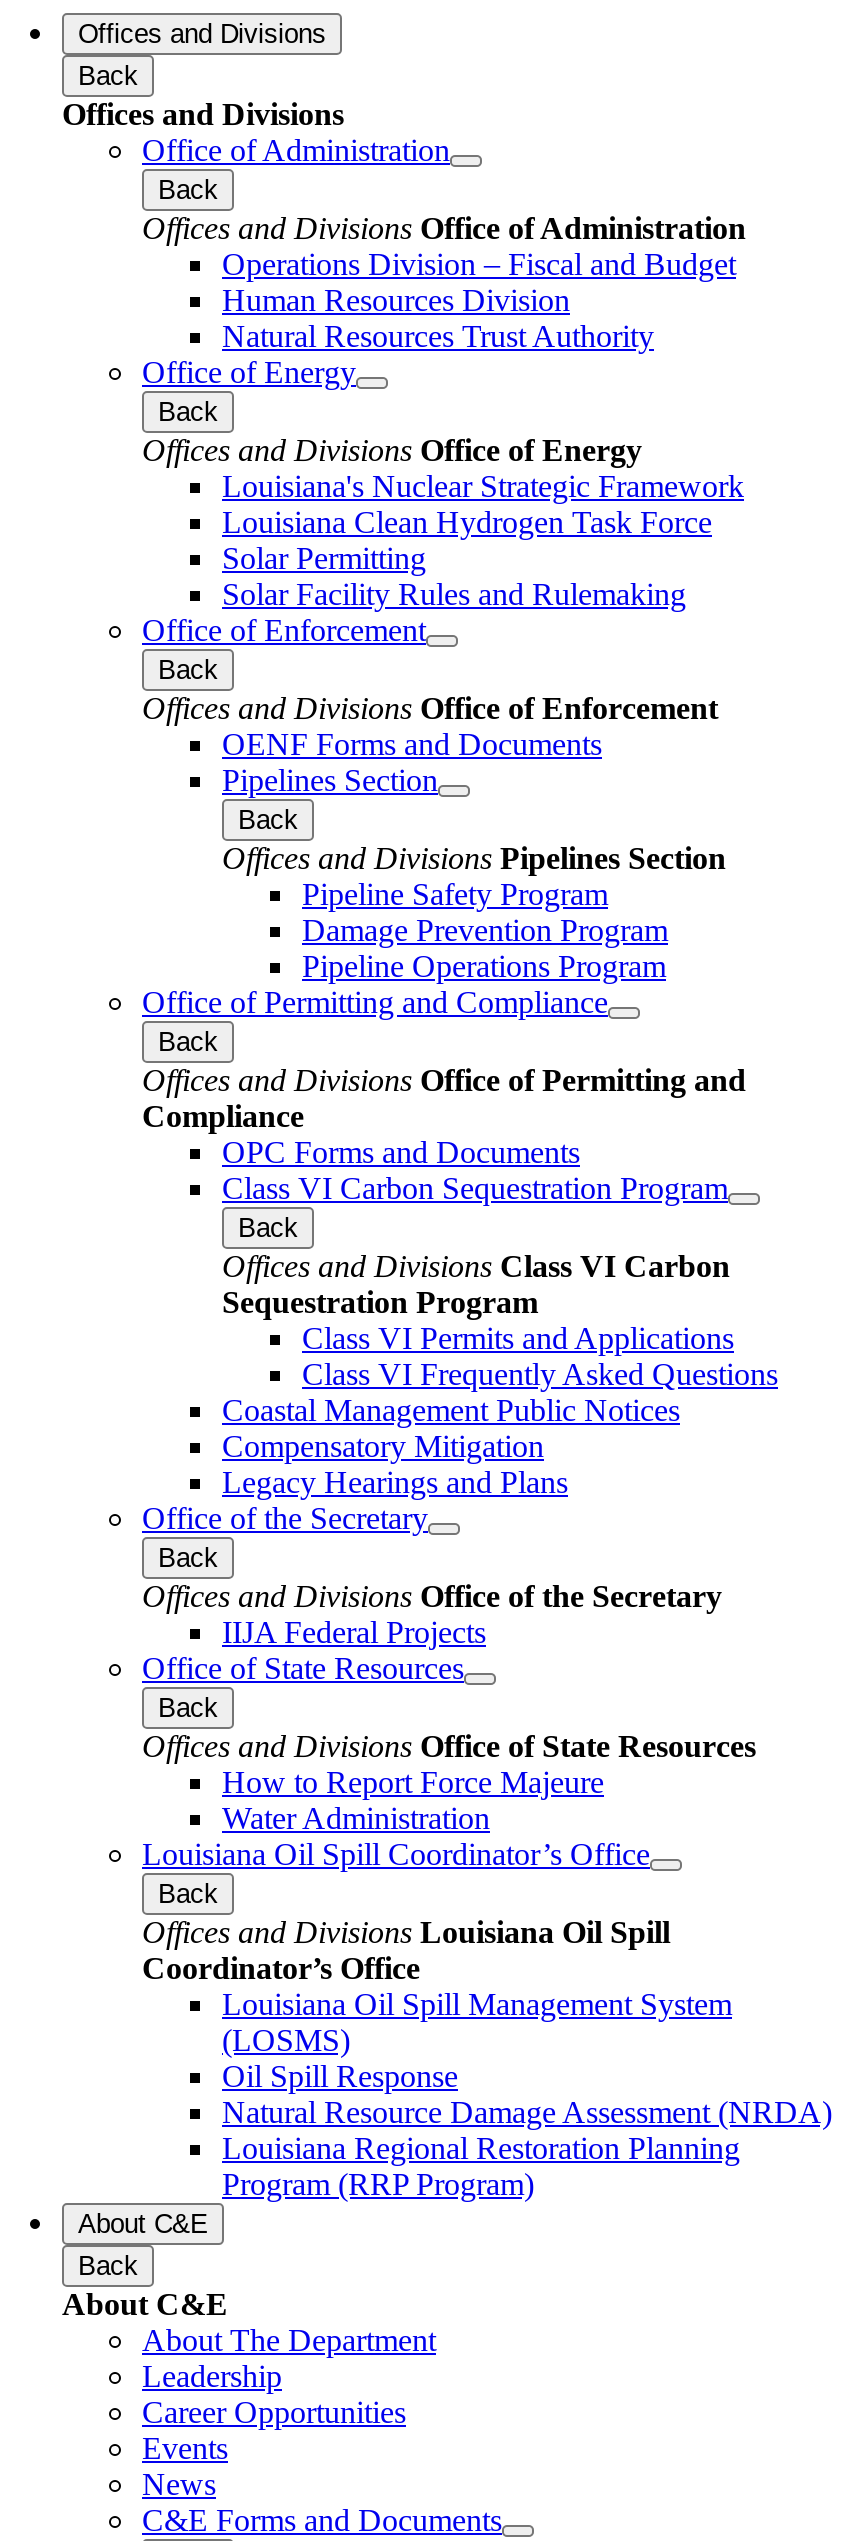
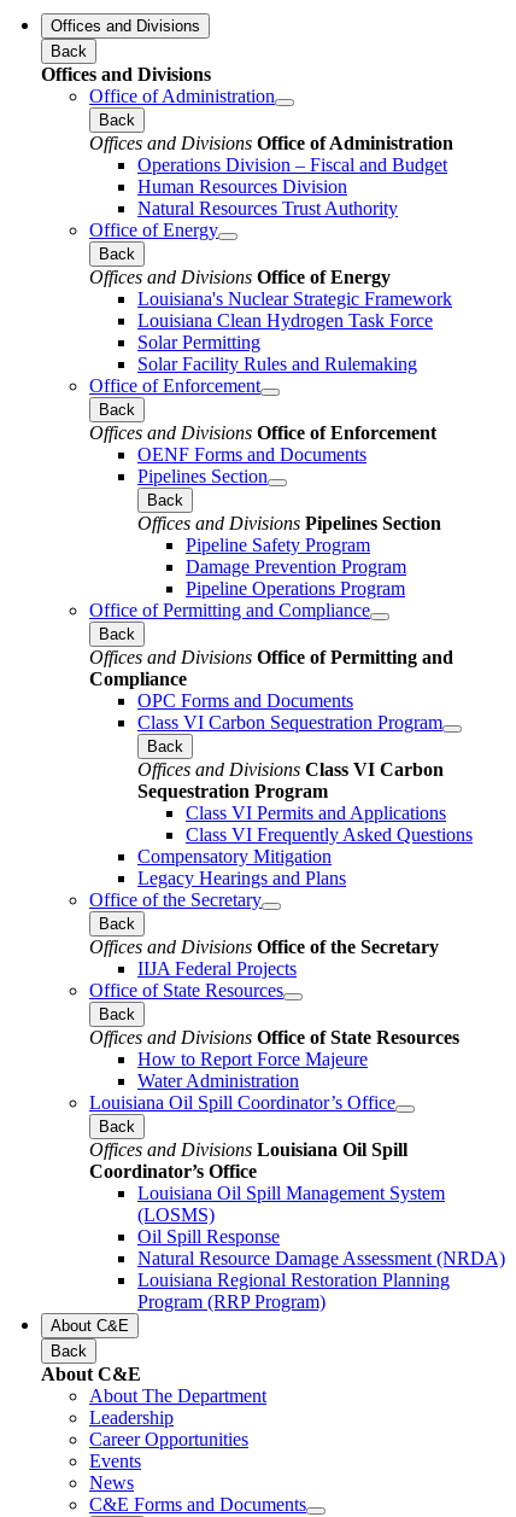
[222,1392,680,1426] Coastal Management Public Notices -> none

